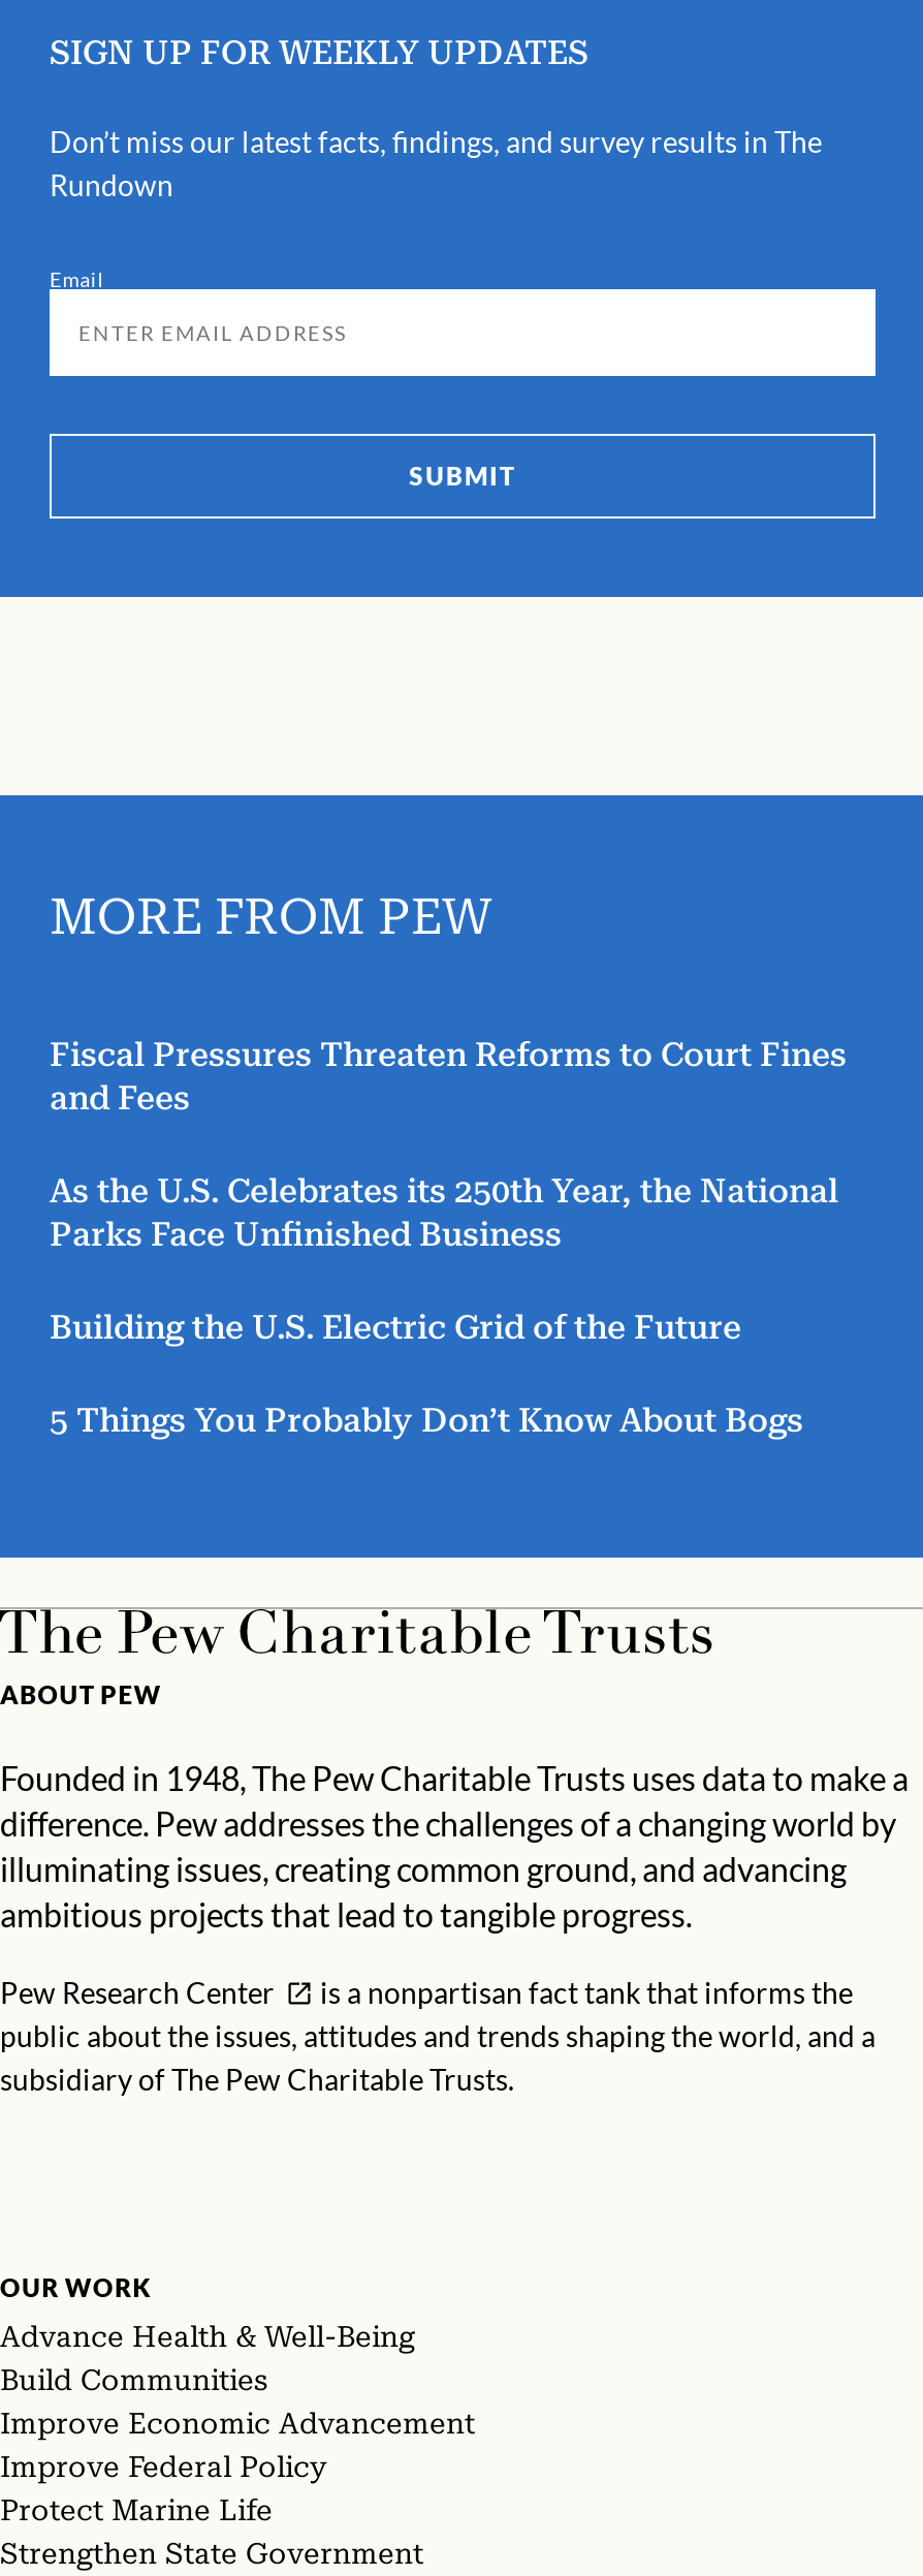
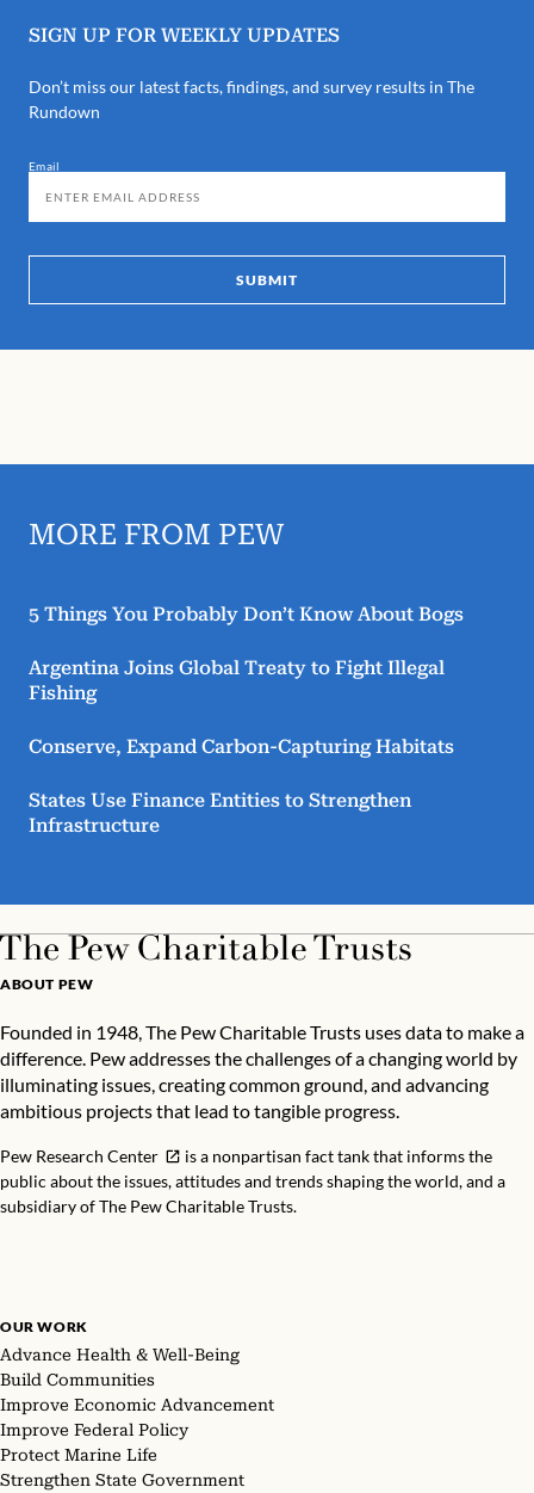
[50,1034,847,1346] Fiscal Pressures Threaten Reforms to Court Fines | and Fees | As the U.S. Celebrates its 250th Year, the National | Parks Face Unfinished Business | Building the U.S. Electric Grid of the Future -> none
moved [50,1400,803,1439] -> [29,602,464,625]: 5 Things You Probably Don’t Know About Bogs
none -> [29,656,454,836] Argentina Joins Global Treaty to Fight Illegal | Fishing | Conserve, Expand Carbon-Capturing Habitats | States Use Finance Entities to Strengthen | Infrastructure

